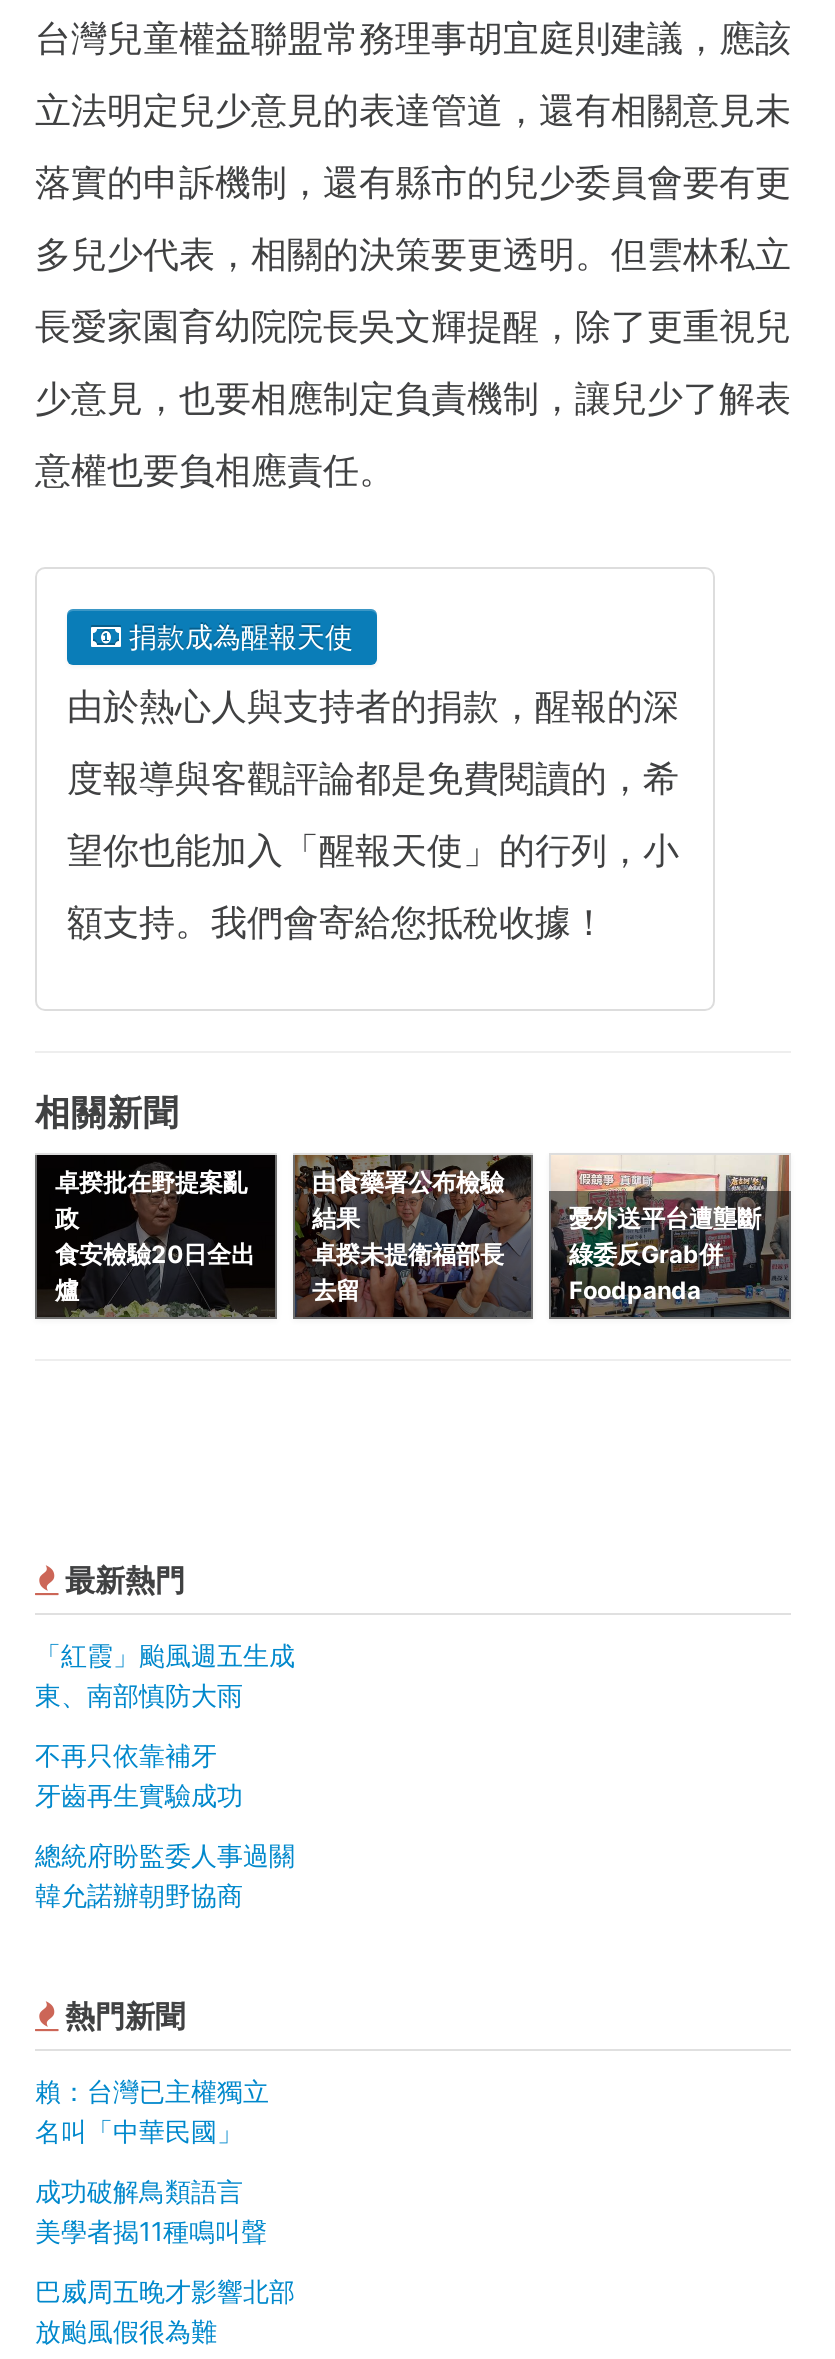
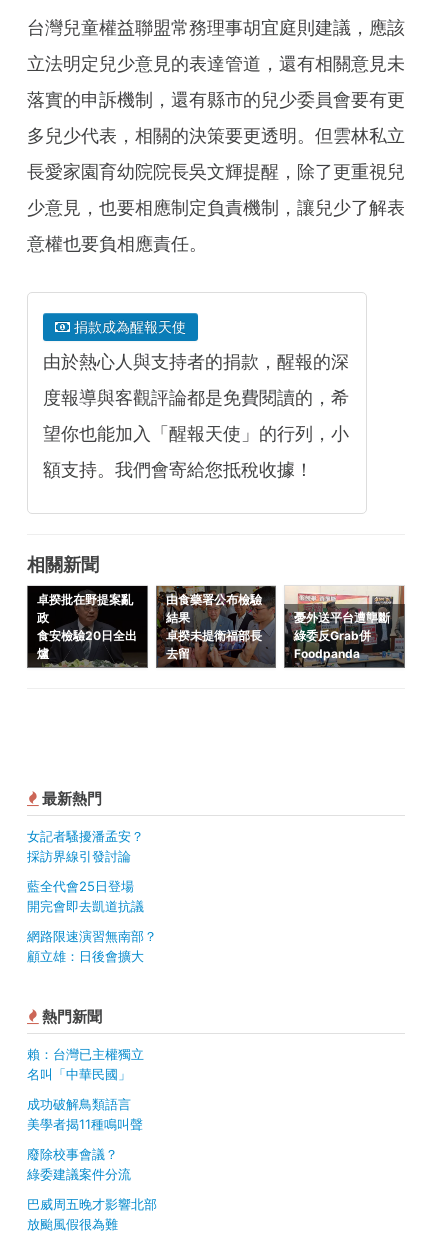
[35,1638,295,1710] 「紅霞」颱風週五生成 | 東、南部慎防大雨 -> [27,828,144,864] 女記者騷擾潘孟安？ | 採訪界線引發討論
[35,1738,243,1810] 不再只依靠補牙 | 牙齒再生實驗成功 -> [27,878,144,914] 藍全代會25日登場 | 開完會即去凱道抗議
[35,1838,295,1910] 總統府盼監委人事過關 | 韓允諾辦朝野協商 -> [27,928,157,964] 網路限速演習無南部？ | 顧立雄：日後會擴大
none -> [27,1146,131,1182] 廢除校事會議？ | 綠委建議案件分流

